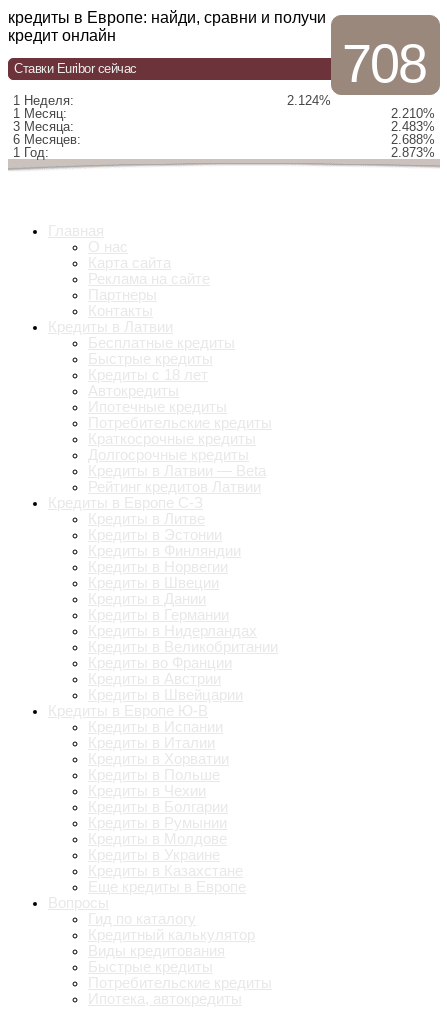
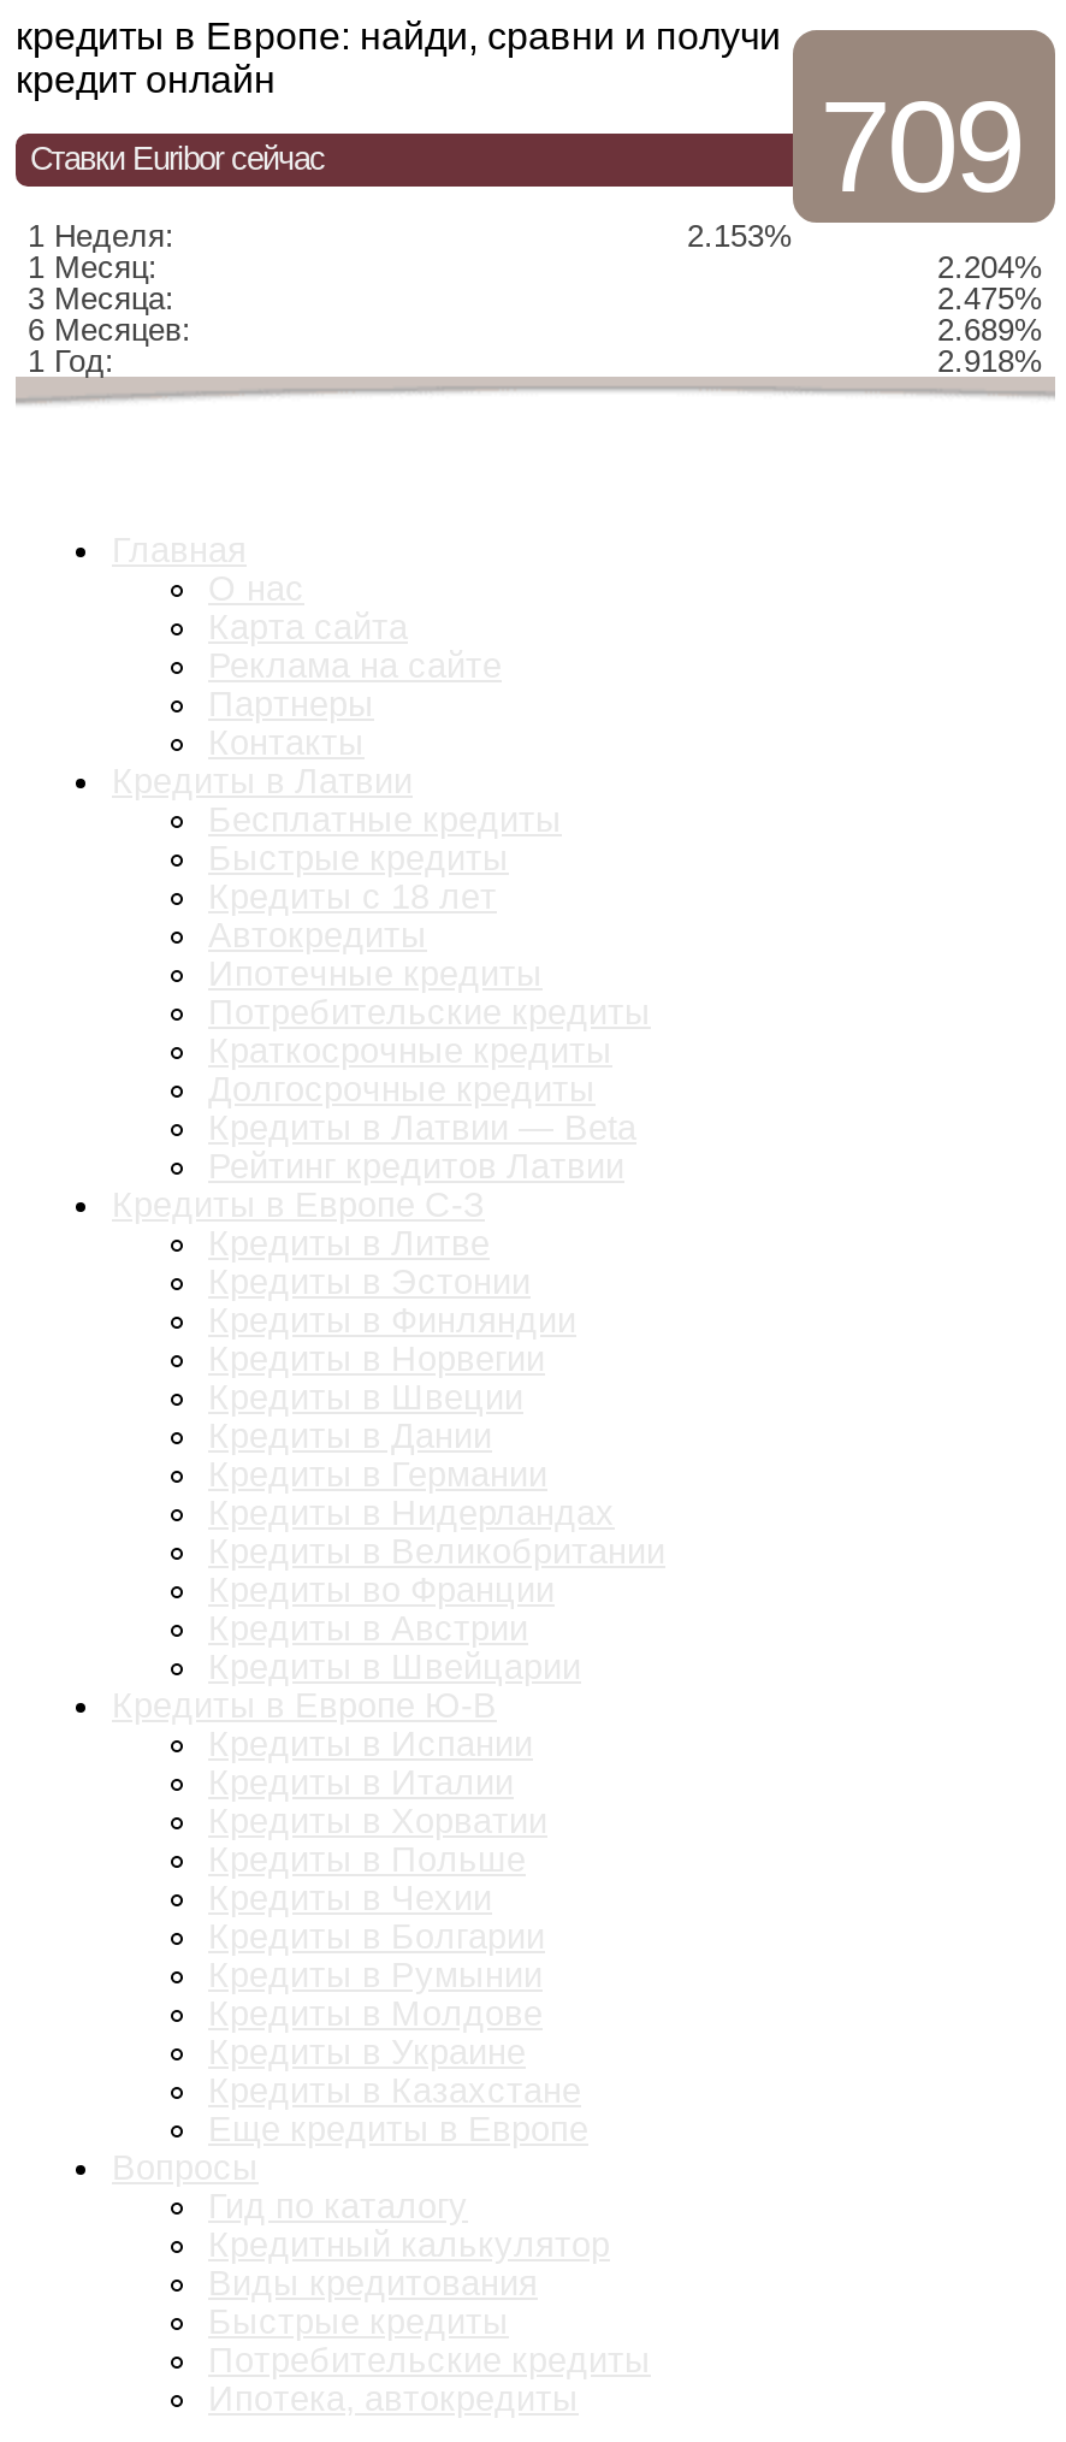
[342,33,426,93] 708 -> [819,73,1021,218] 709
[287,93,331,108] 2.124% -> [687,217,793,253] 2.153%
[391,106,435,121] 2.210% -> [937,248,1043,285] 2.204%
[391,119,435,134] 2.483% -> [937,280,1043,316] 2.475%
[391,132,435,147] 2.688% -> [937,311,1043,347] 2.689%
[391,145,435,160] 2.873% -> [937,342,1043,378] 2.918%

